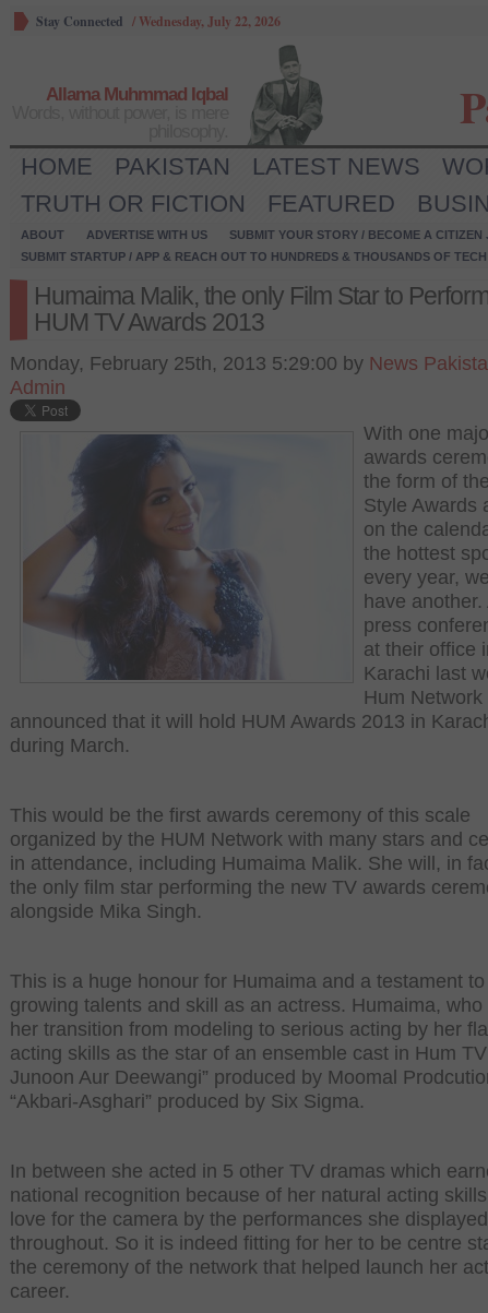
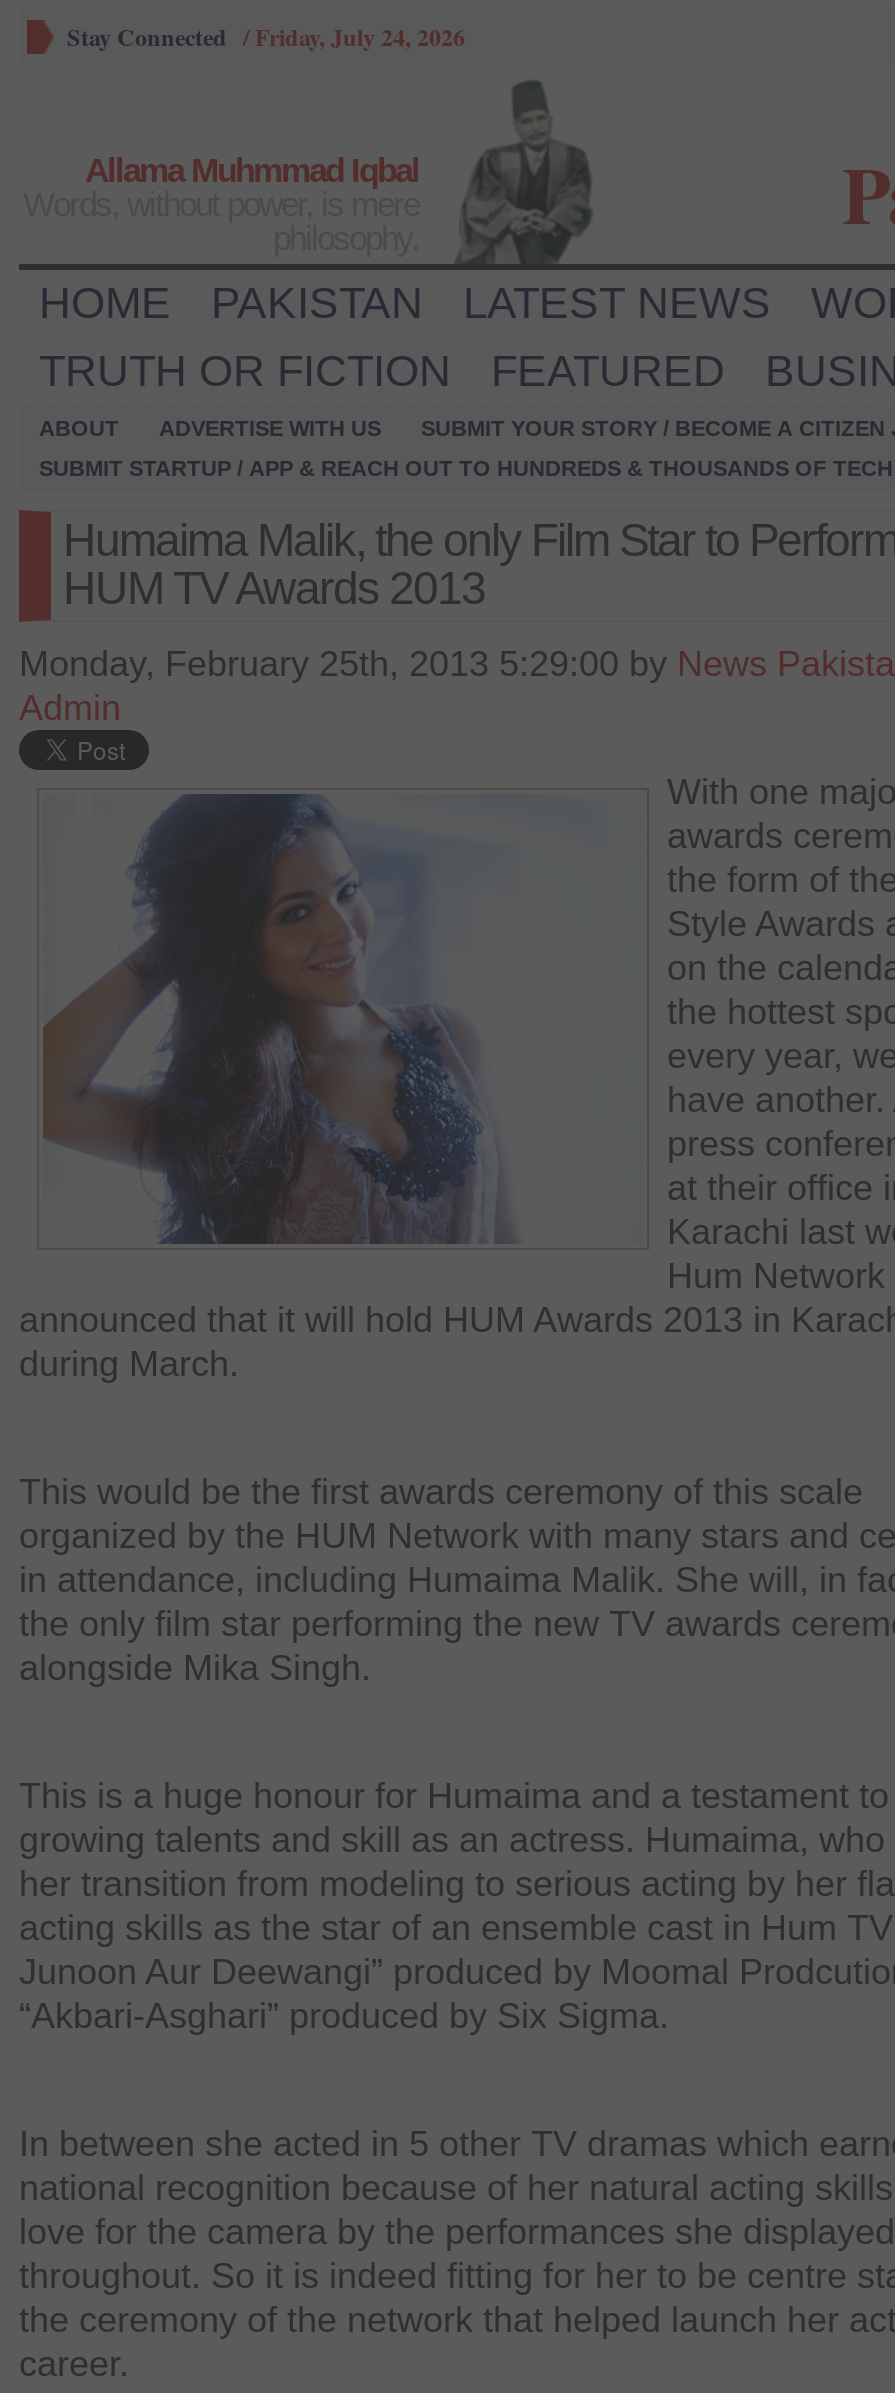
[36,12,281,31] Stay Connected / Wednesday, July 22, 2026 -> [67,20,465,54] Stay Connected / Friday, July 24, 2026

